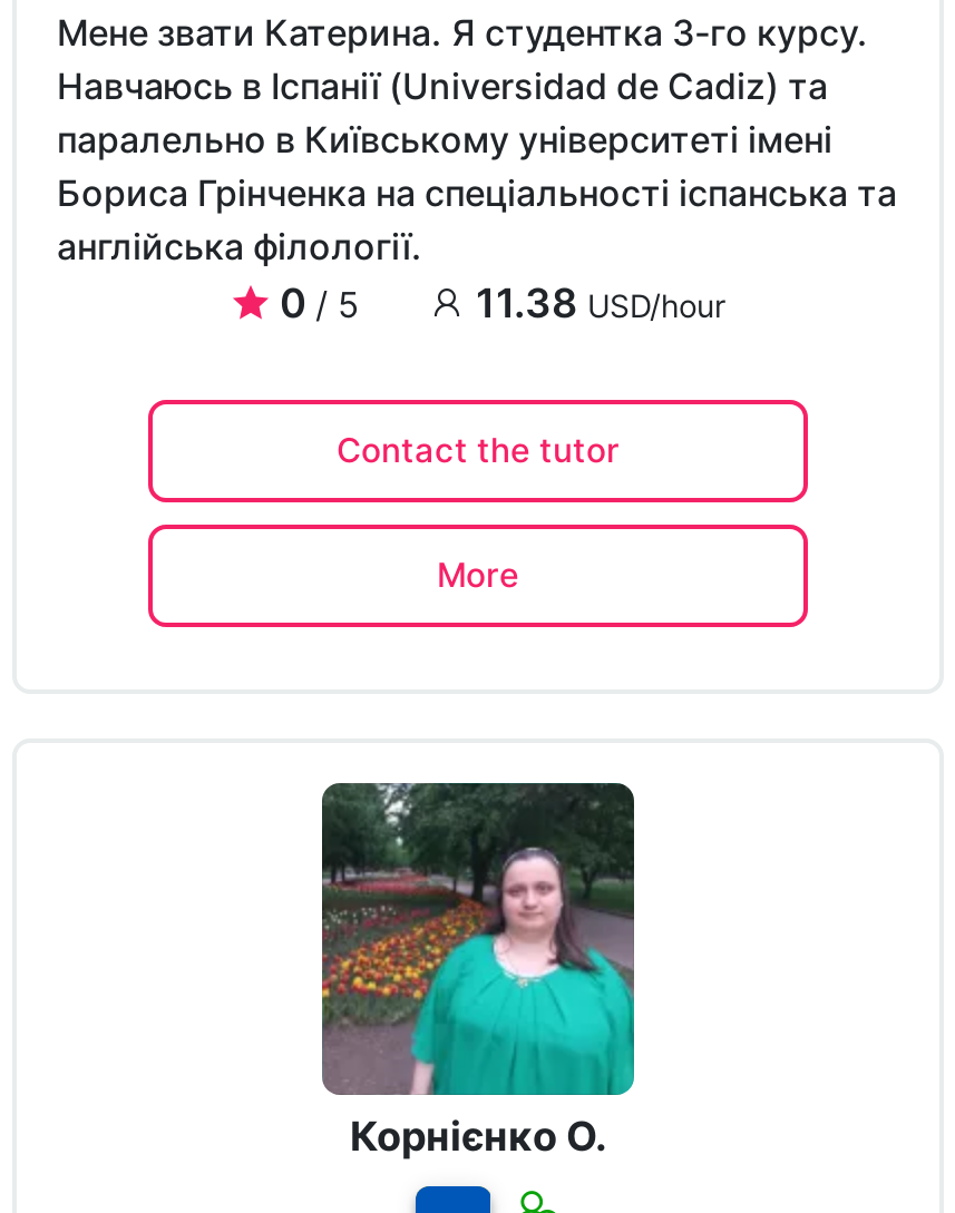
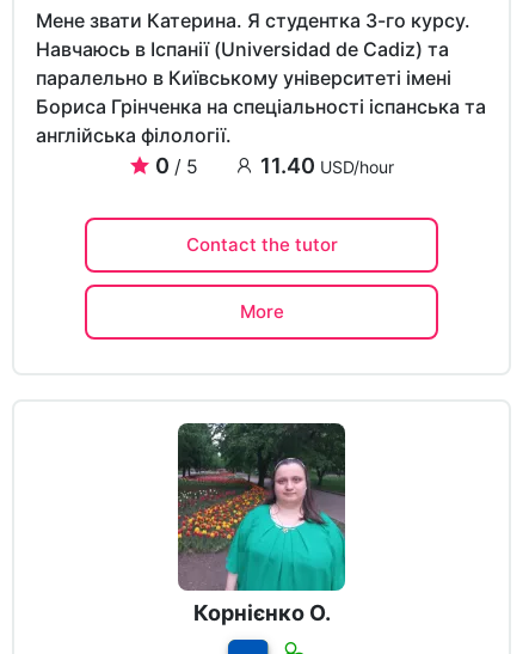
[467,280,725,326] 11.38 USD/hour -> [256,153,394,178] 11.40 USD/hour

